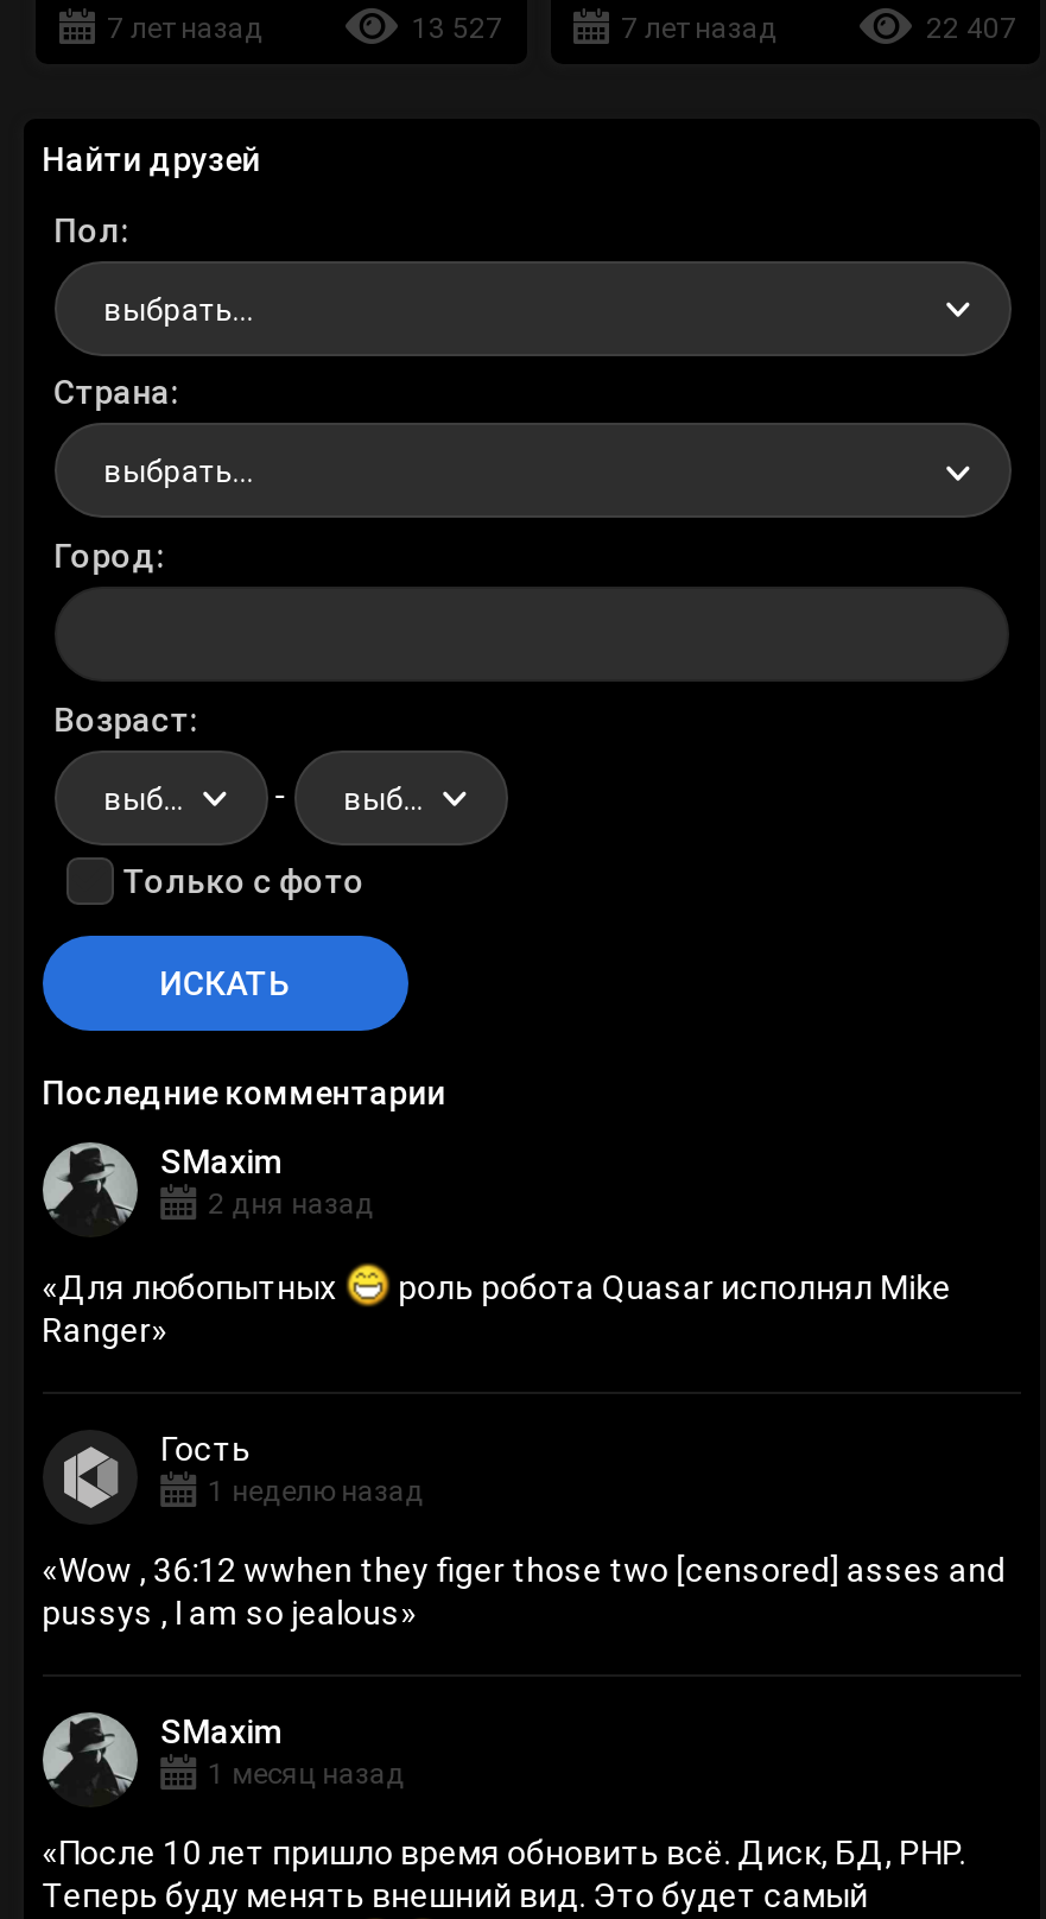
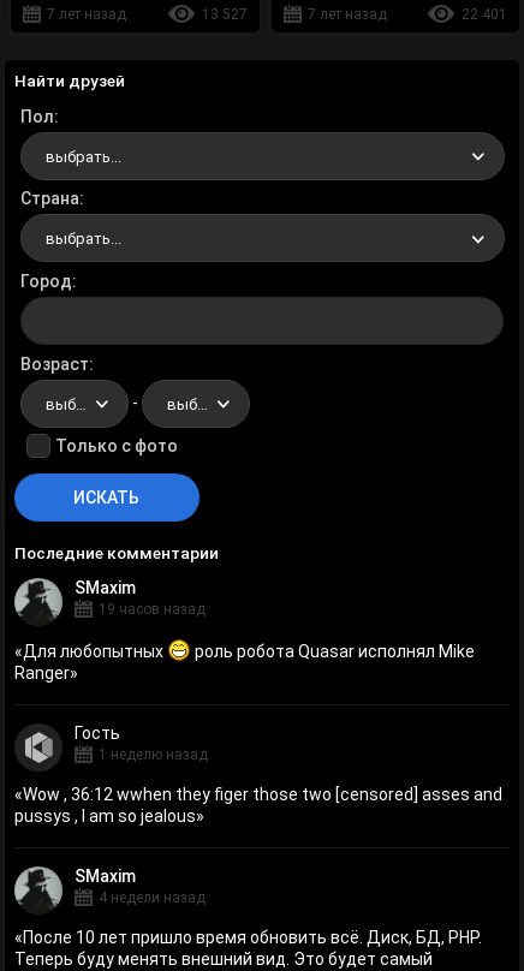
[926,12,1016,45] 22 407 -> [462,6,507,23] 22 401
[208,1187,374,1221] 2 дня назад -> [98,601,205,618] 19 часов назад
[208,1758,405,1791] 1 месяц назад -> [98,890,205,906] 4 недели назад

